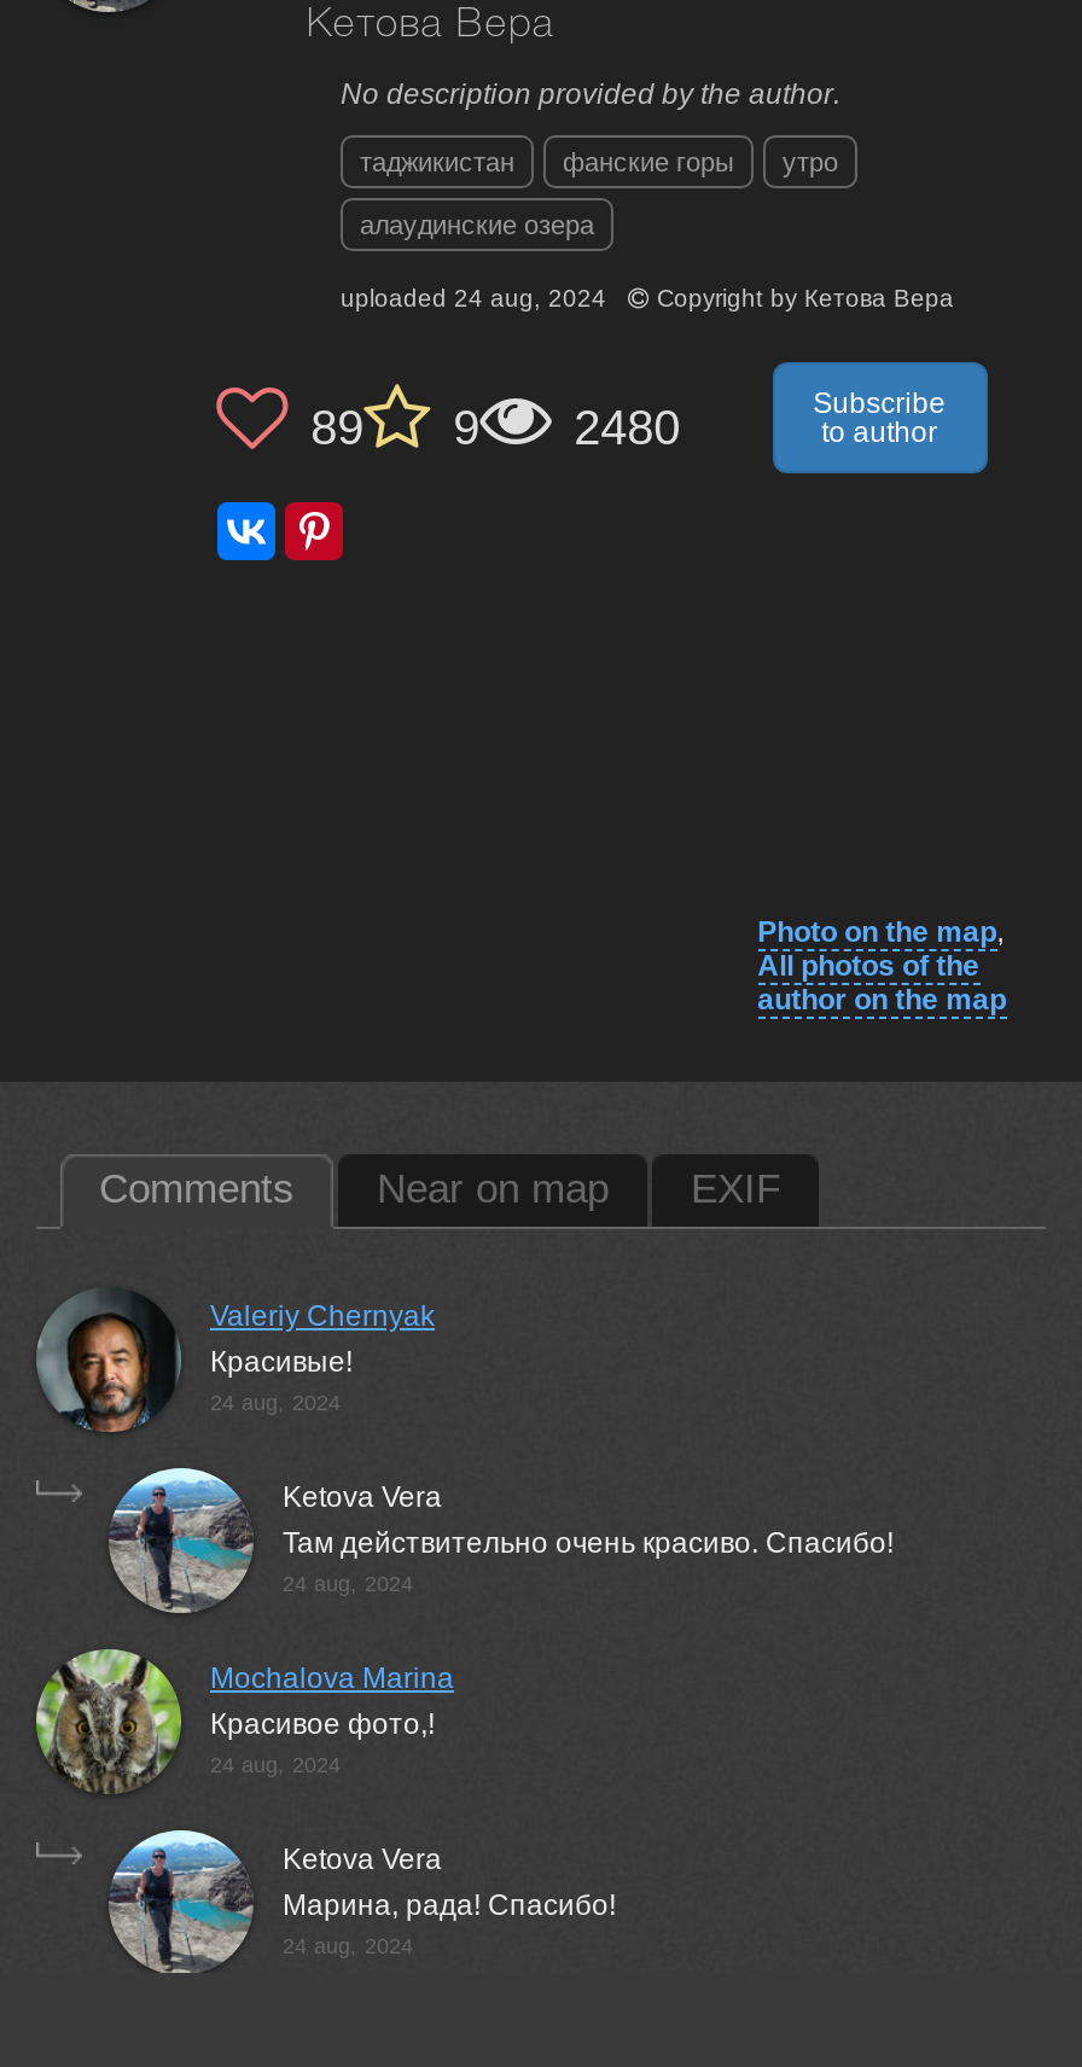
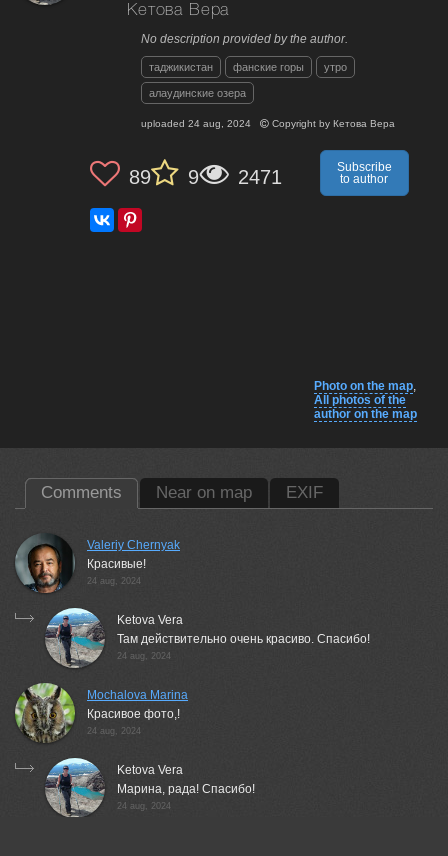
[311,401,680,454] 89 9 2480 -> [129,166,282,188] 89 9 2471

